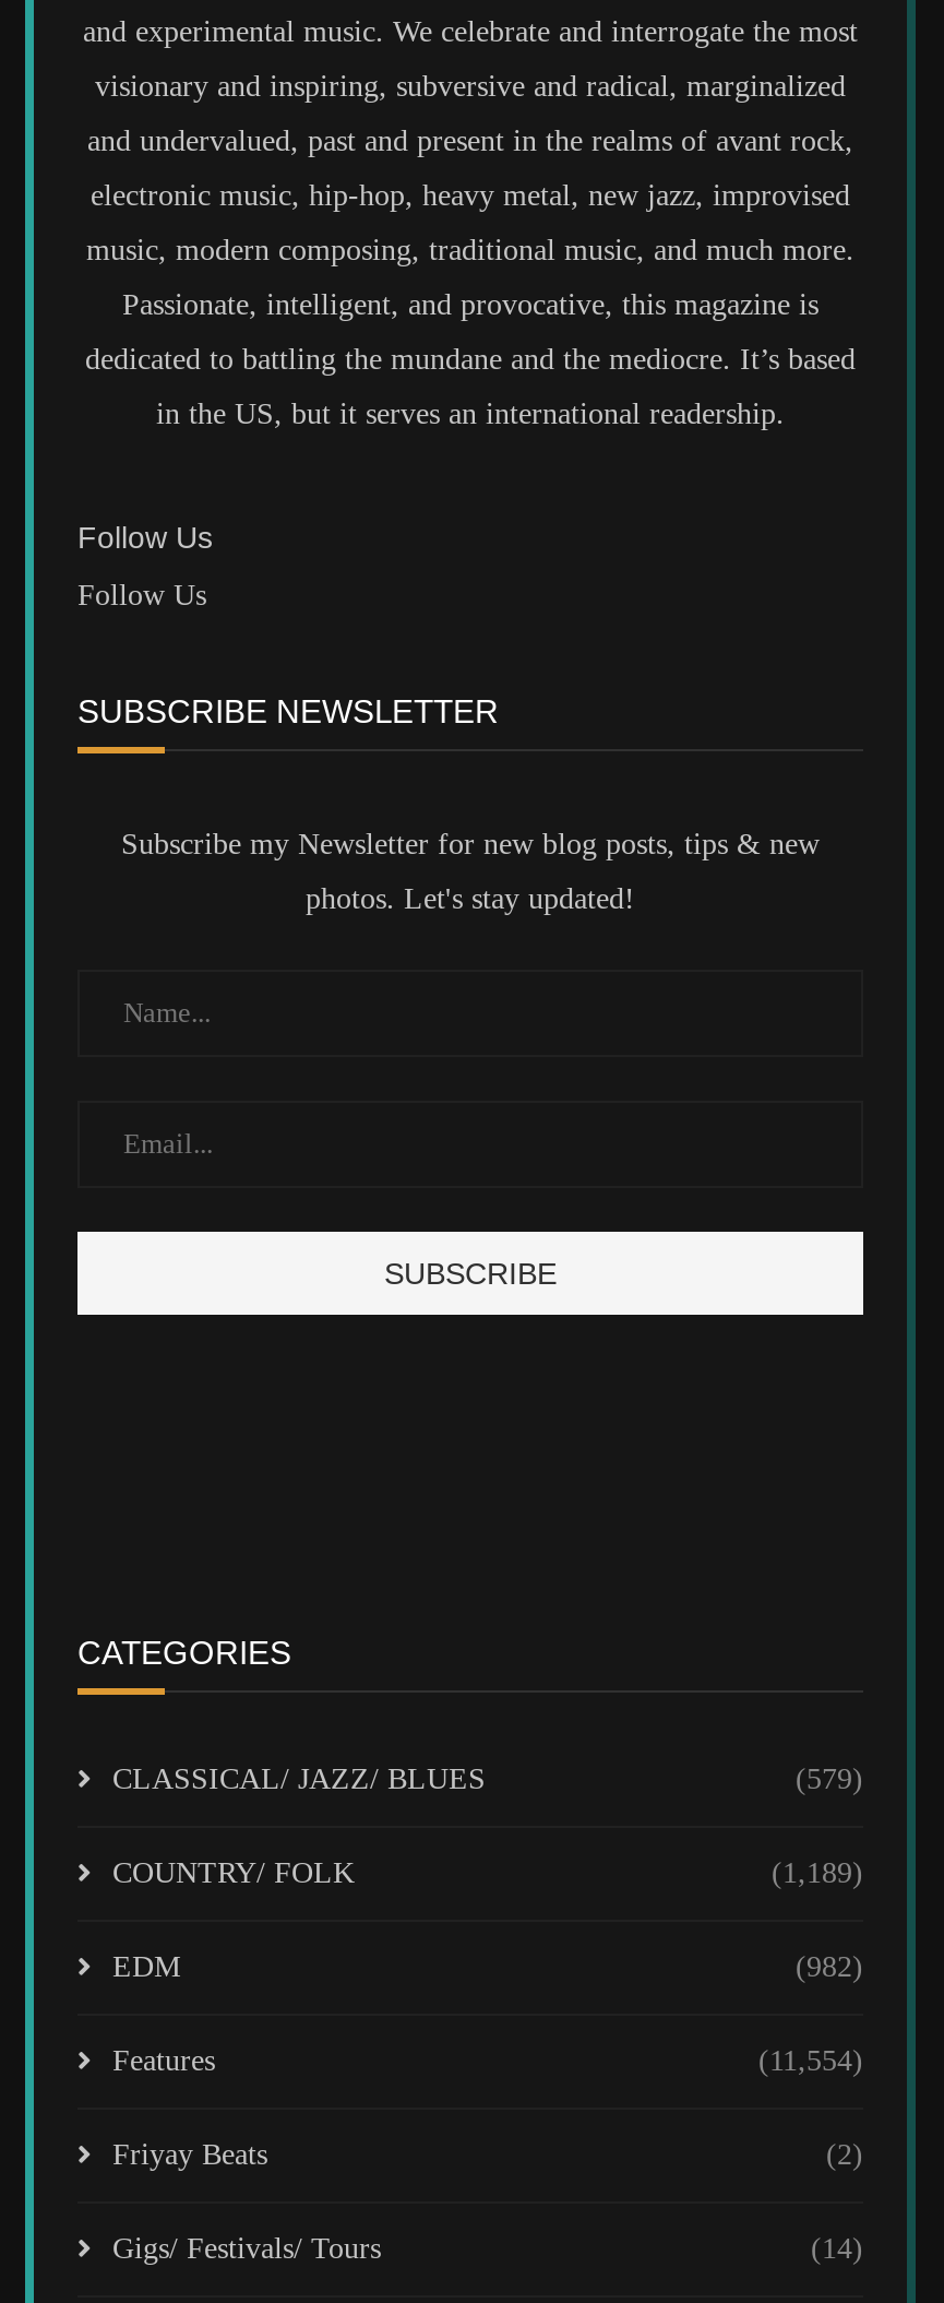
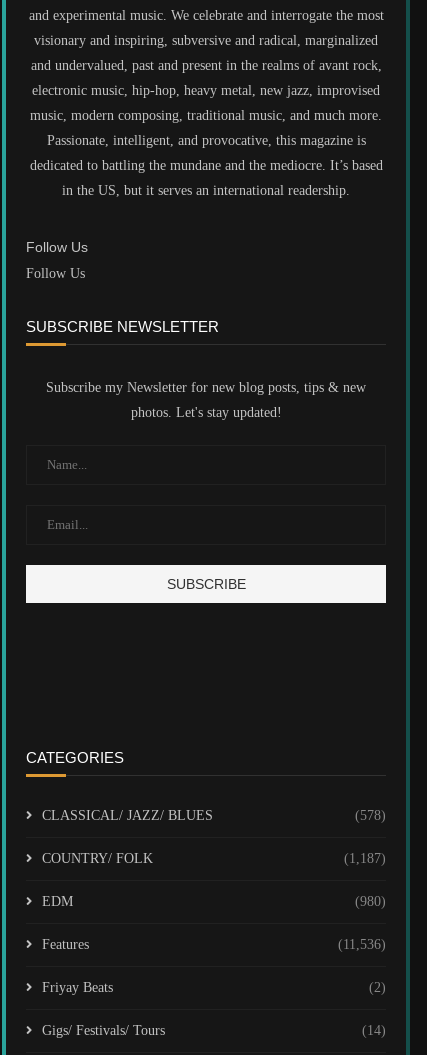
[796,1761,863,1794] (579) -> [355,807,386,822] (578)
[772,1855,863,1888] (1,189) -> [344,850,386,865] (1,187)
[796,1949,863,1982] (982) -> [355,893,386,908] (980)
[758,2043,863,2076] (11,554) -> [338,936,386,951] (11,536)

